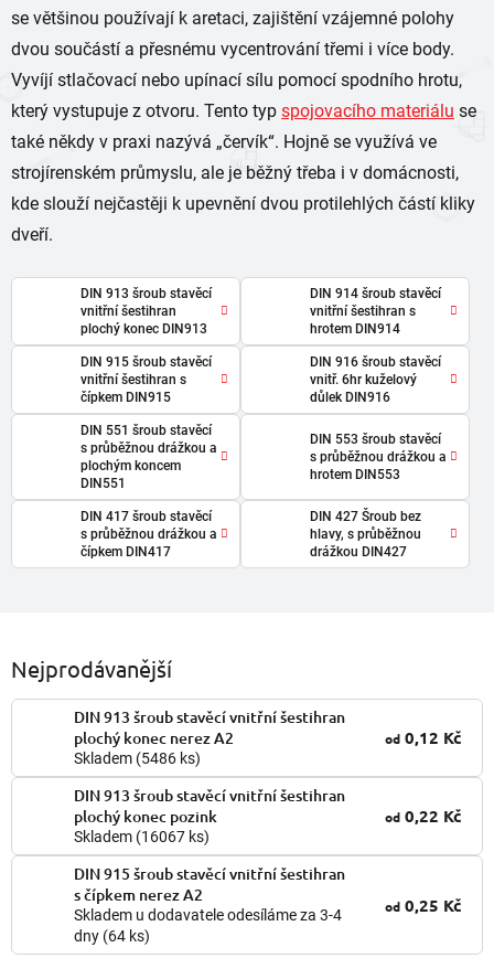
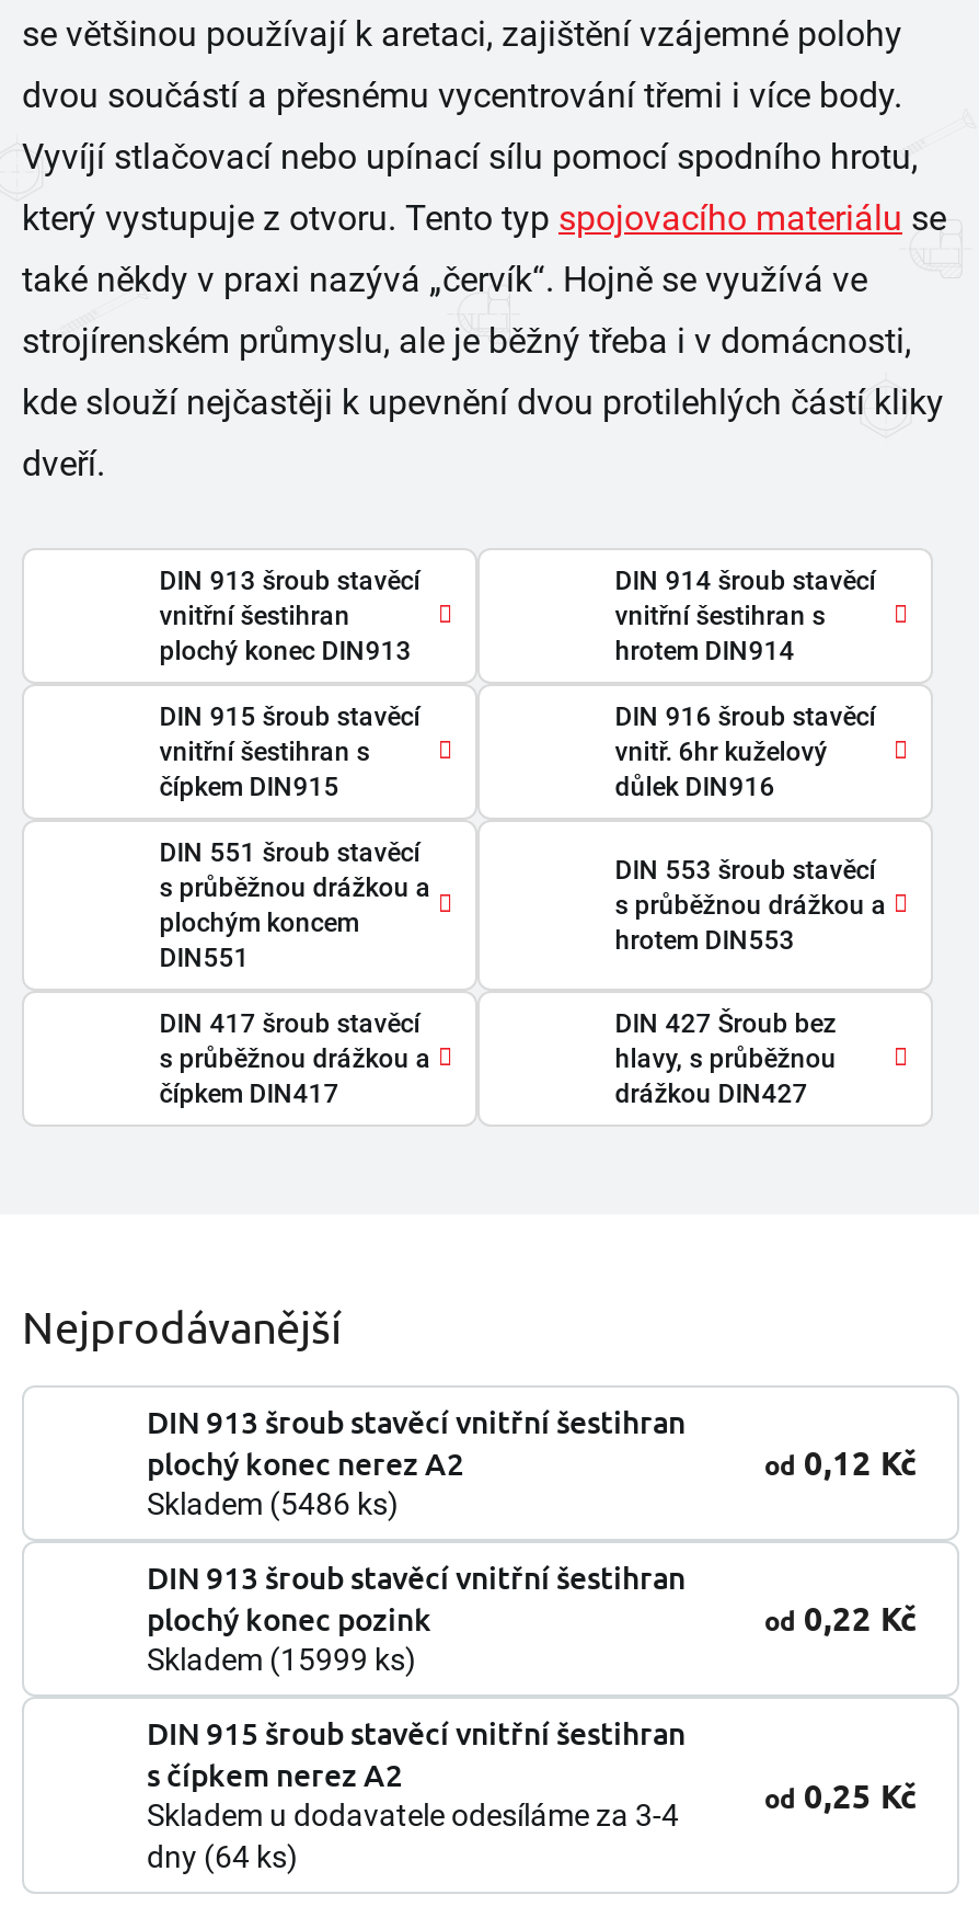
[74,828,210,846] Skladem (16067 ks) -> [147,1643,416,1678] Skladem (15999 ks)

